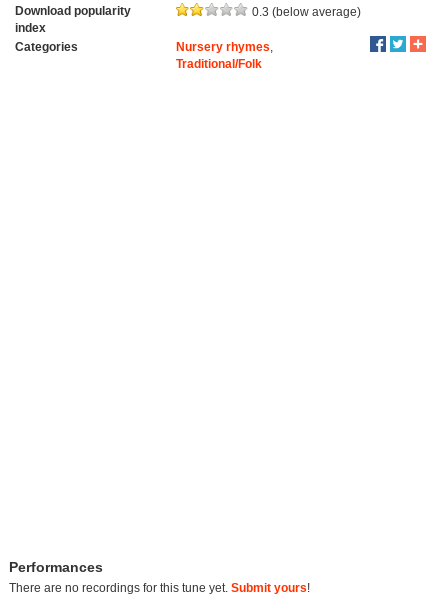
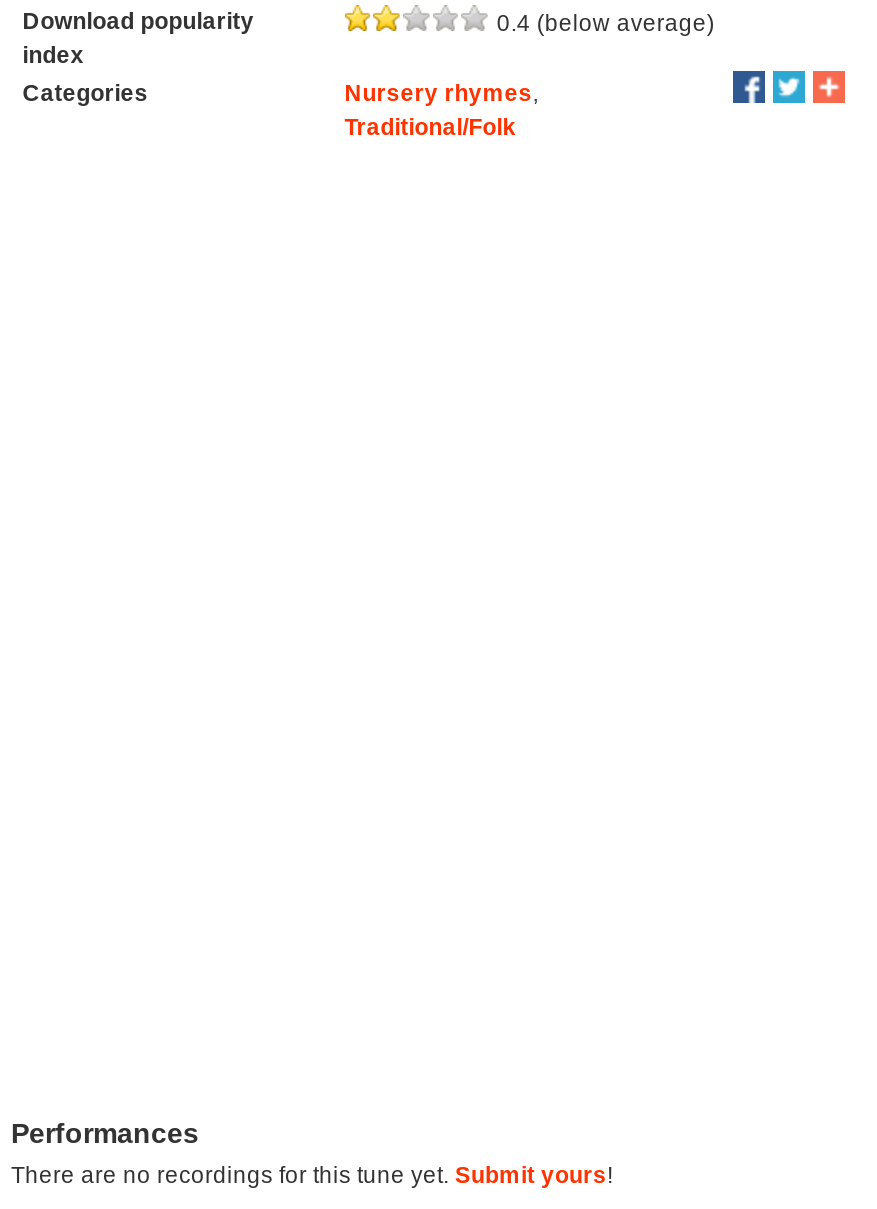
[249,6,361,18] 0.3 (below average) -> [491,11,715,35] 0.4 (below average)

